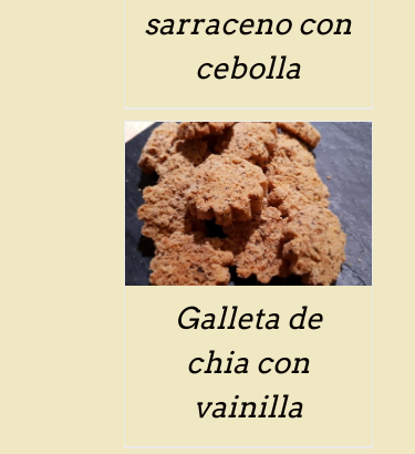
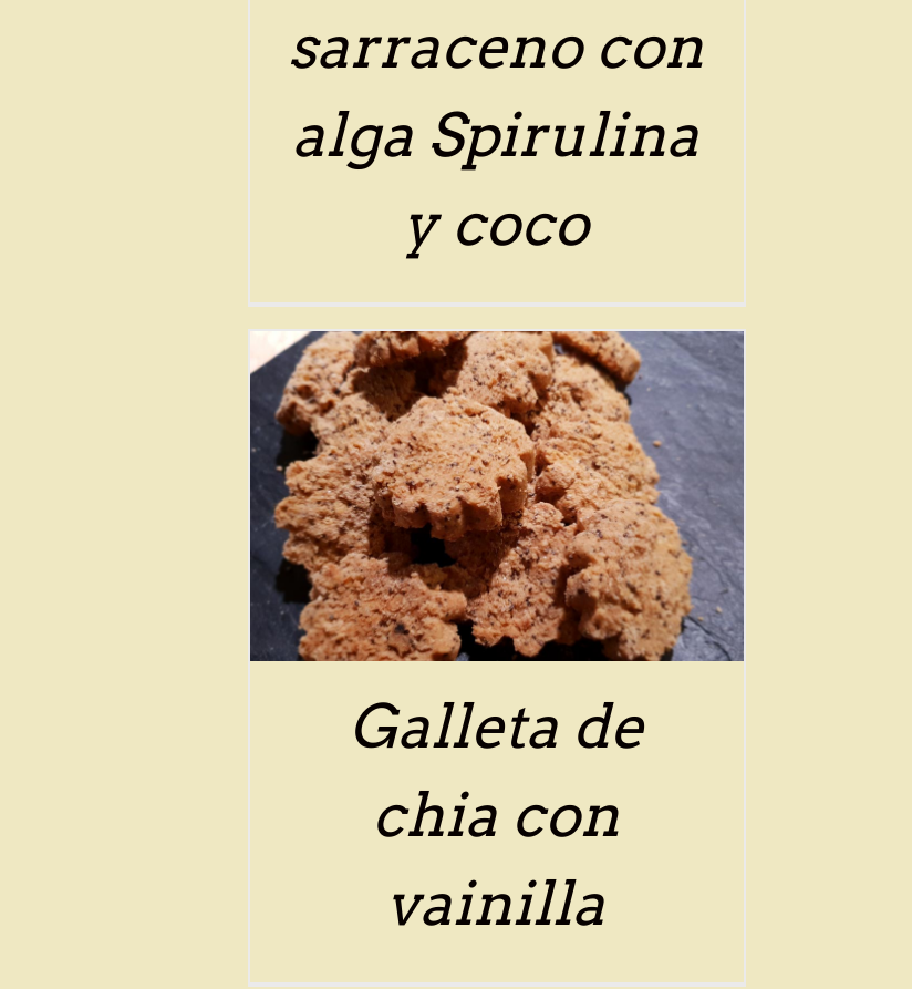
[195,50,301,86] cebolla -> [292,99,699,261] alga Spirulina | y coco

